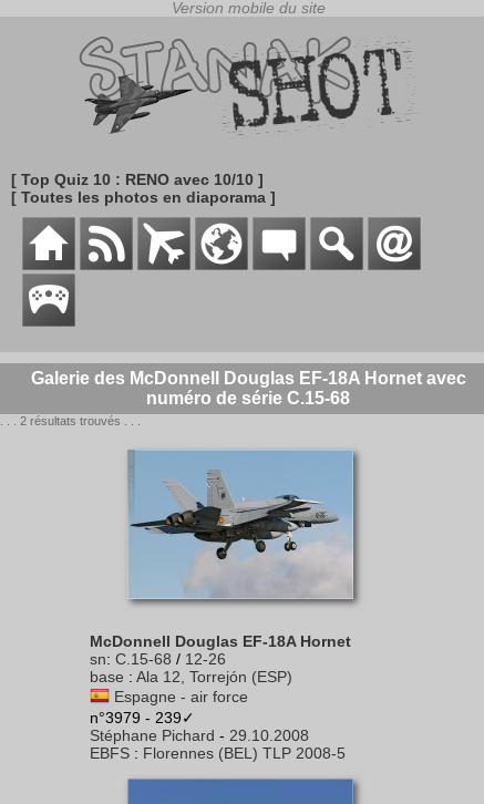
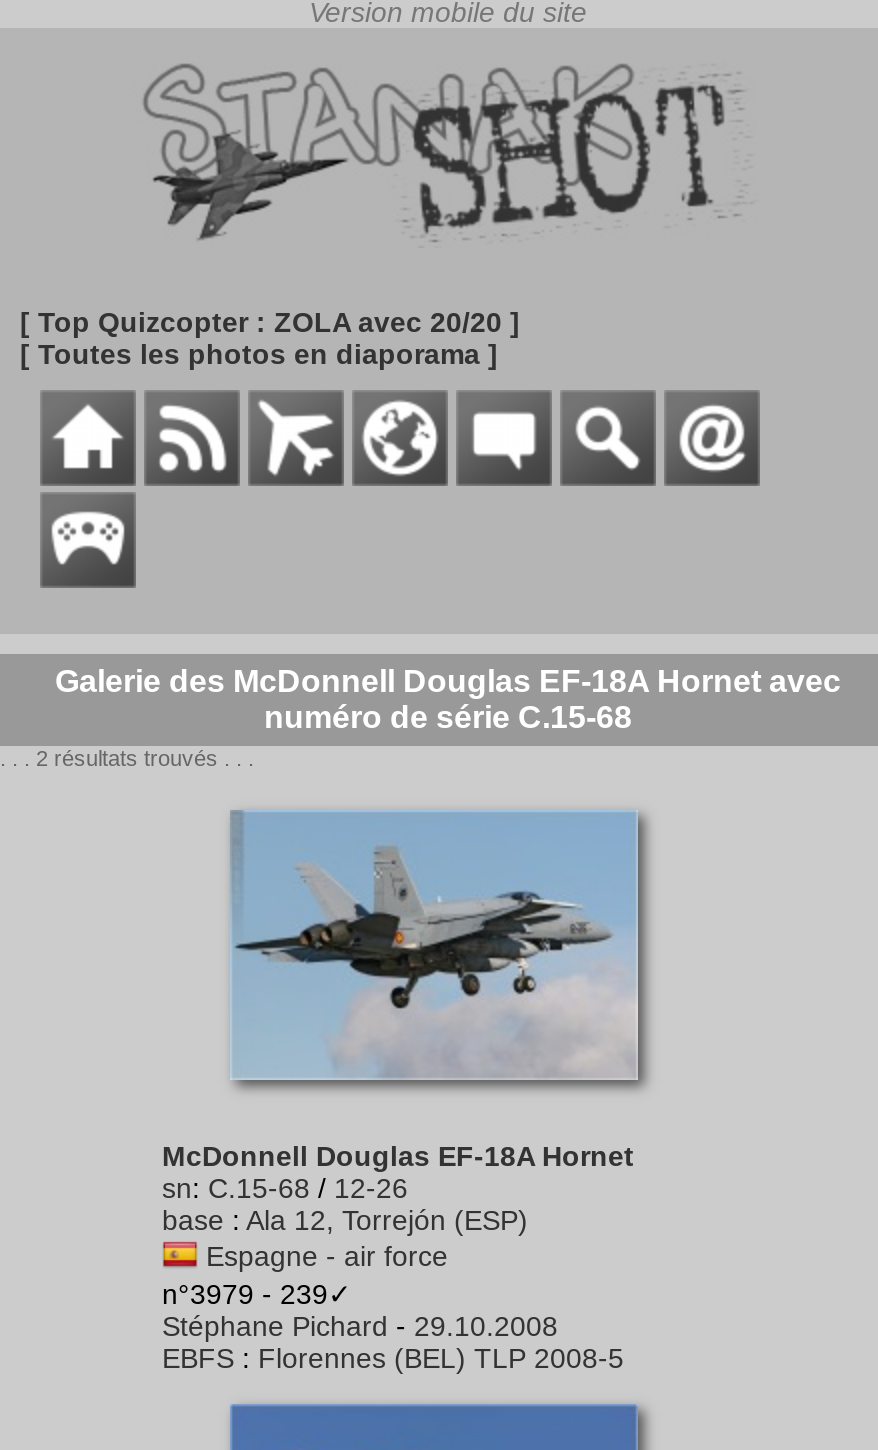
[11,171,264,188] [ Top Quiz 10 : RENO avec 10/10 ] -> [20,306,520,338] [ Top Quizcopter : ZOLA avec 20/20 ]

